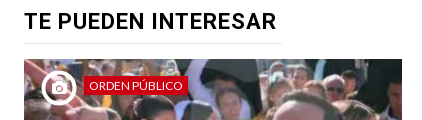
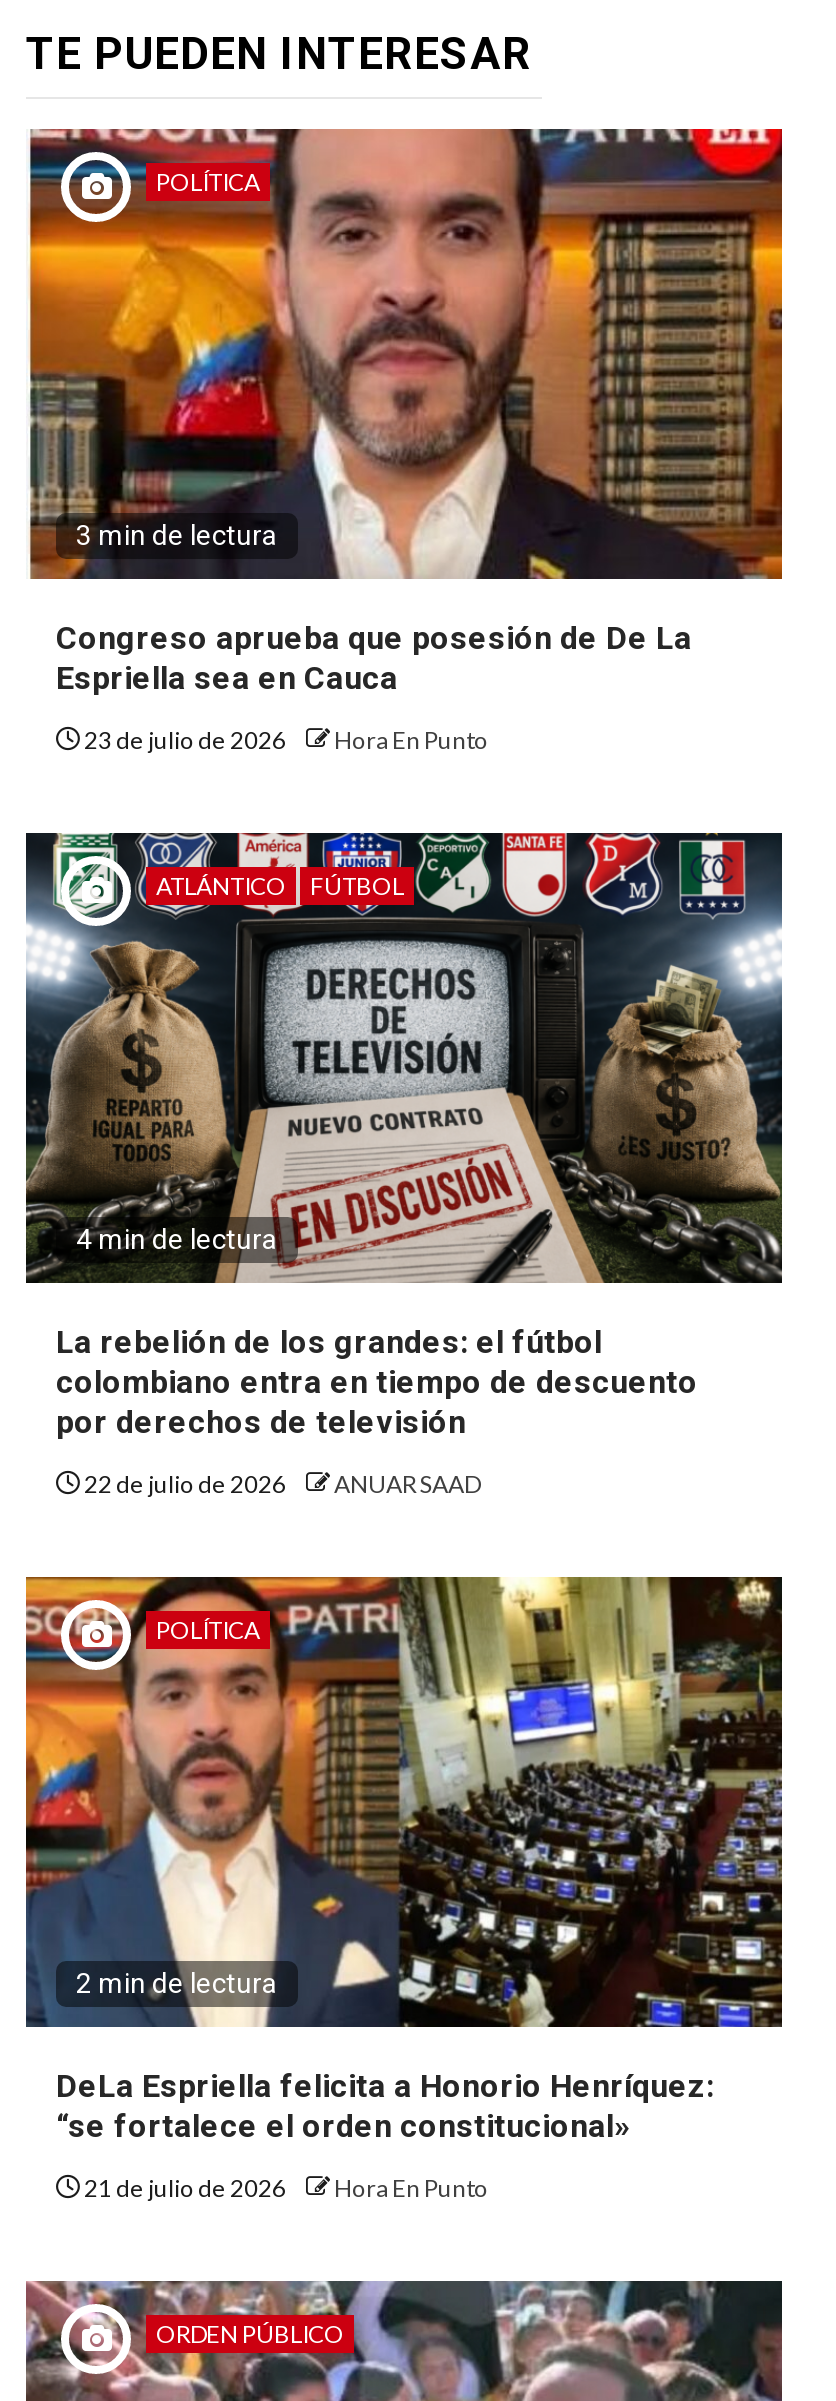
none -> [24,831,782,1285] [image] | ATLÁNTICO | FÚTBOL
none -> [24,1575,782,2029] [image] | POLÍTICA
none -> [28,127,784,581] [image] | POLÍTICA
none -> [56,518,692,754] 3 min de lectura | Congreso aprueba que posesión de De La | Espriella sea en Cauca | 23 de julio de 2026 | Hora En Punto
none -> [56,1222,698,1498] 4 min de lectura | La rebelión de los grandes: el fútbol | colombiano entra en tiempo de descuento | por derechos de televisión | 22 de julio de 2026 | ANUAR SAAD
none -> [56,1966,714,2202] 2 min de lectura | DeLa Espriella felicita a Honorio Henríquez: | “se fortalece el orden constitucional» | 21 de julio de 2026 | Hora En Punto

